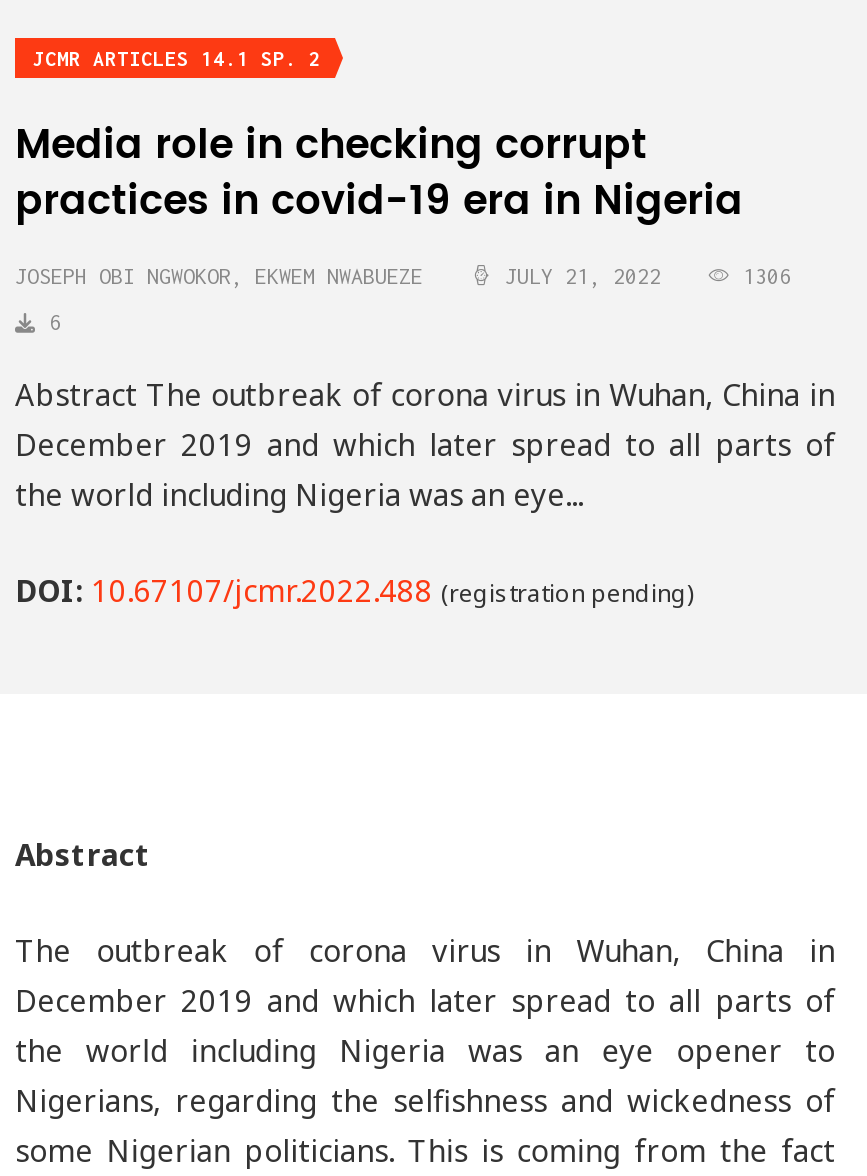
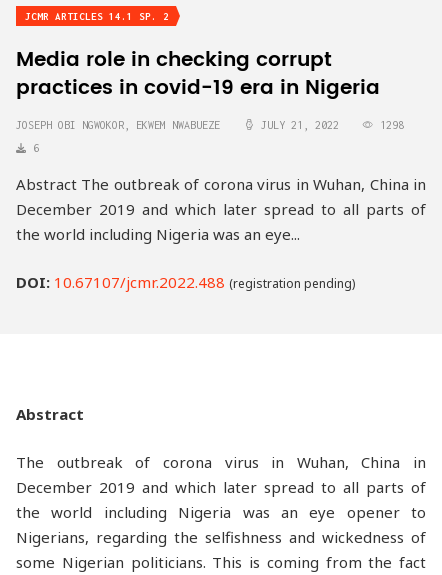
[743,265,791,289] 1306 -> [380,119,404,131] 1298

